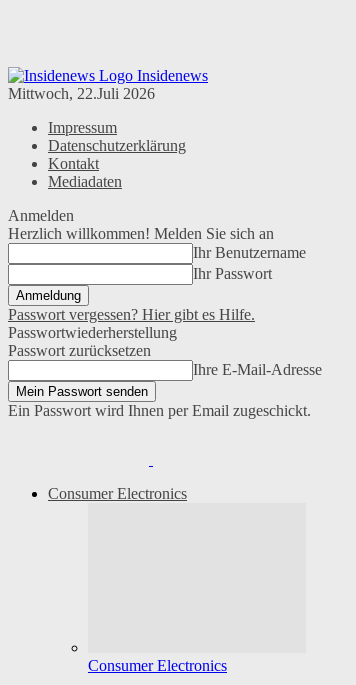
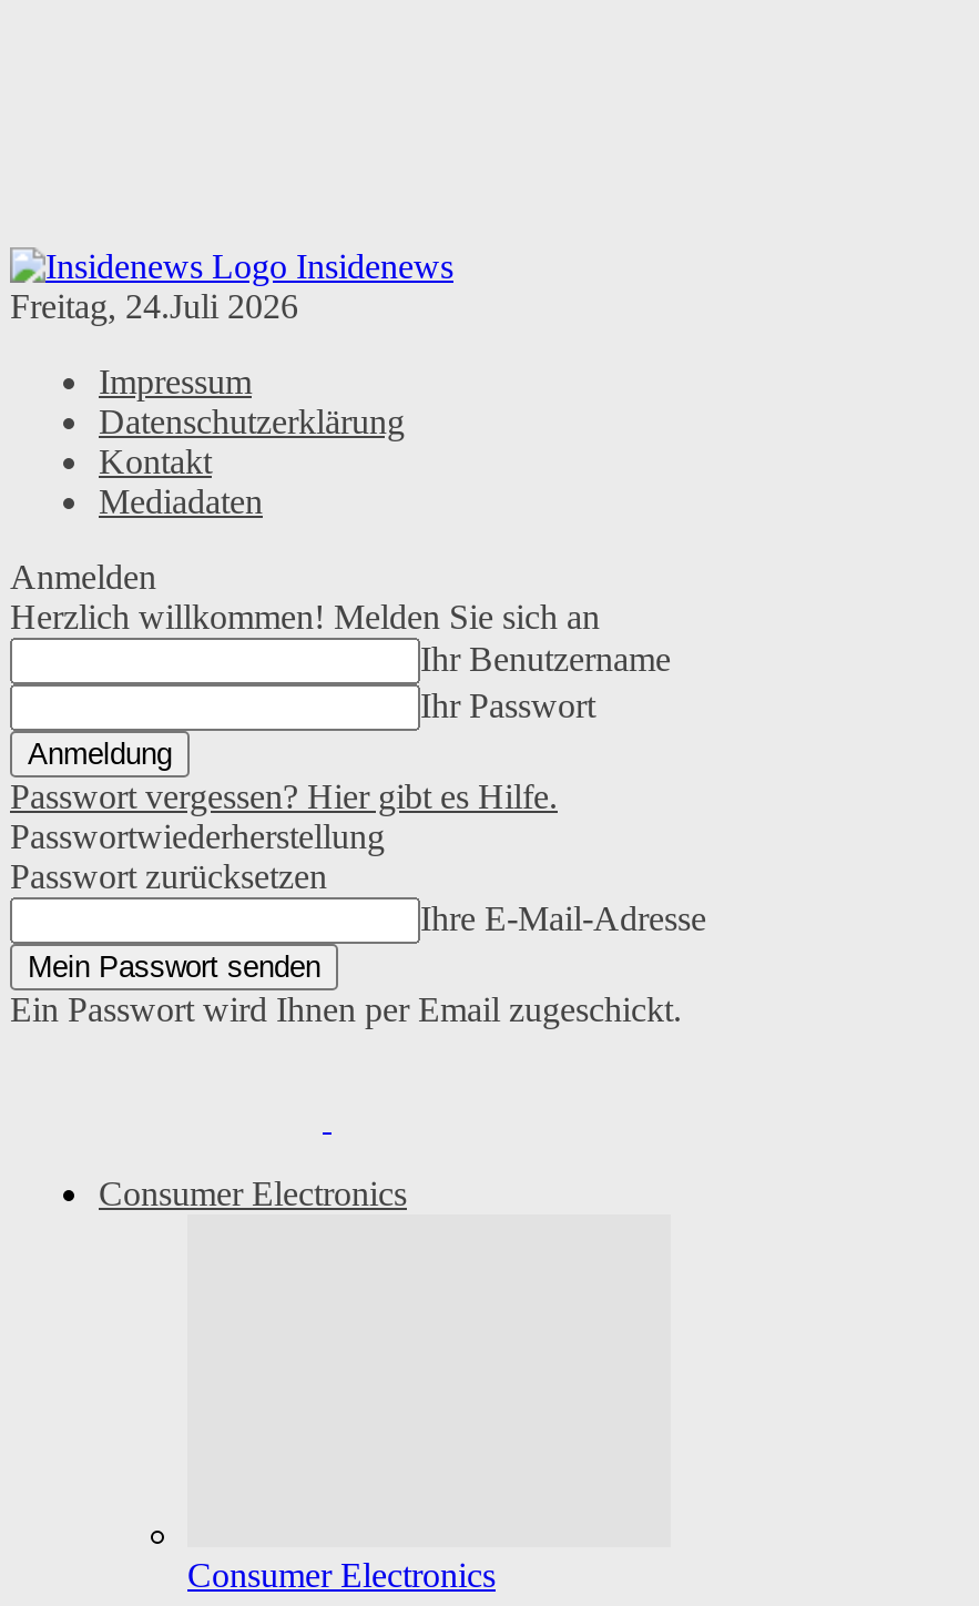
[8,85,155,102] Mittwoch, 22.Juli 2026 -> [10,287,298,325] Freitag, 24.Juli 2026

